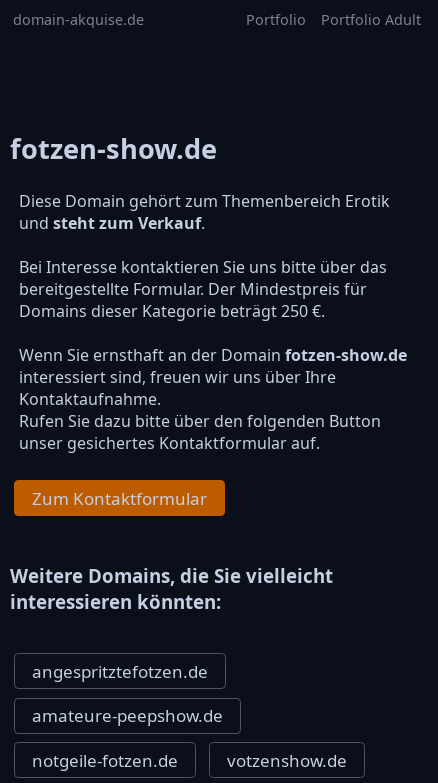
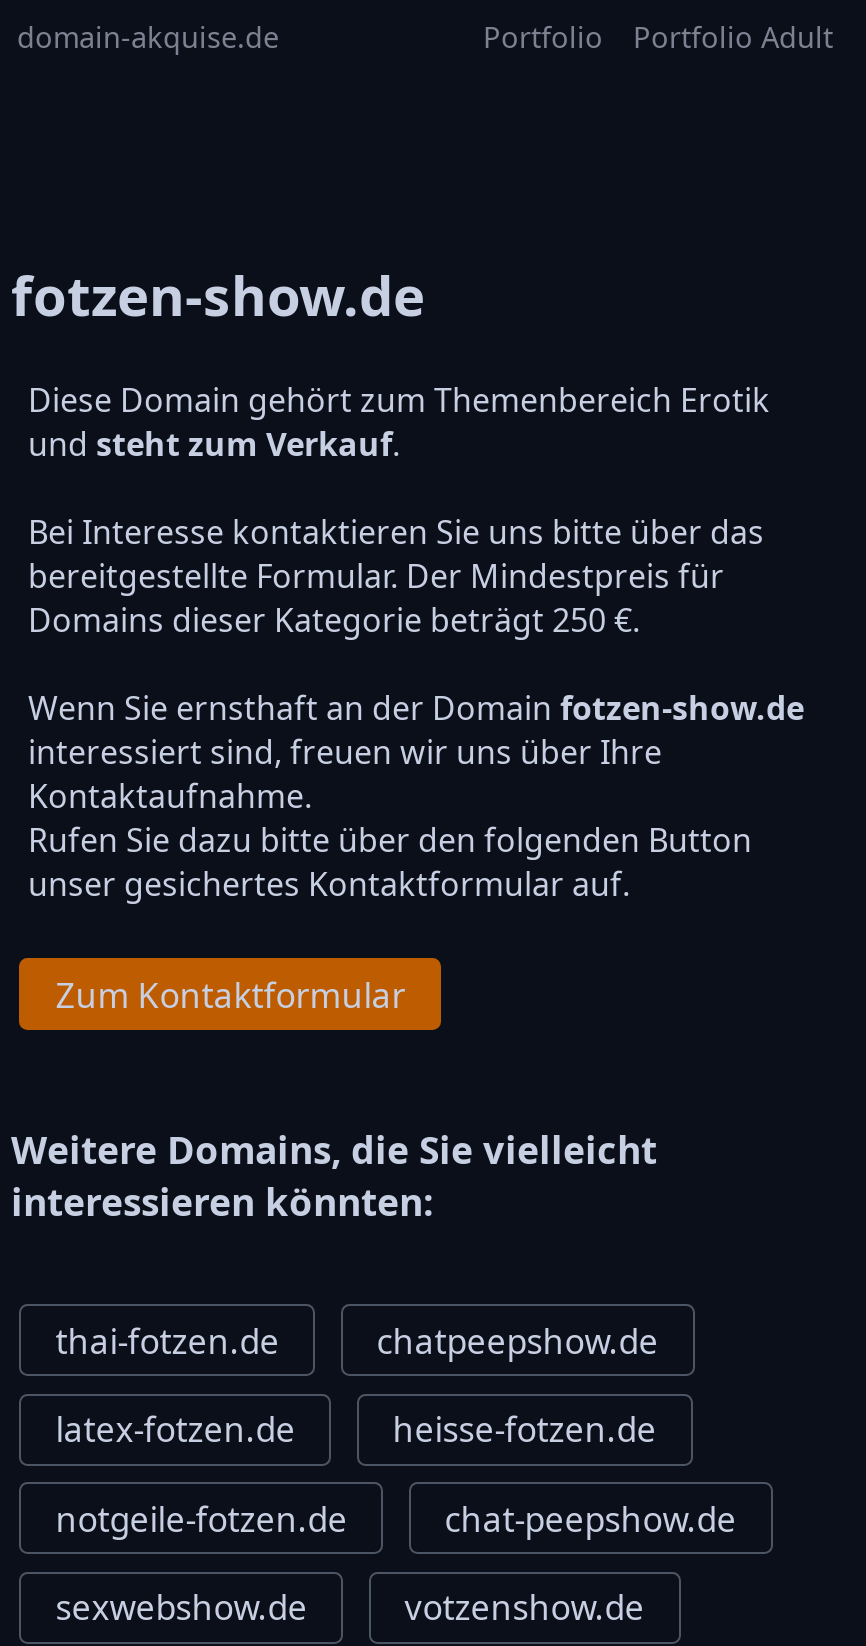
[32,660,208,683] angespritztefotzen.de -> [55,1317,659,1363] thai-fotzen.de | chatpeepshow.de
[32,704,223,727] amateure-peepshow.de -> [55,1406,657,1452] latex-fotzen.de | heisse-fotzen.de
none -> [55,1495,737,1630] chat-peepshow.de | sexwebshow.de

